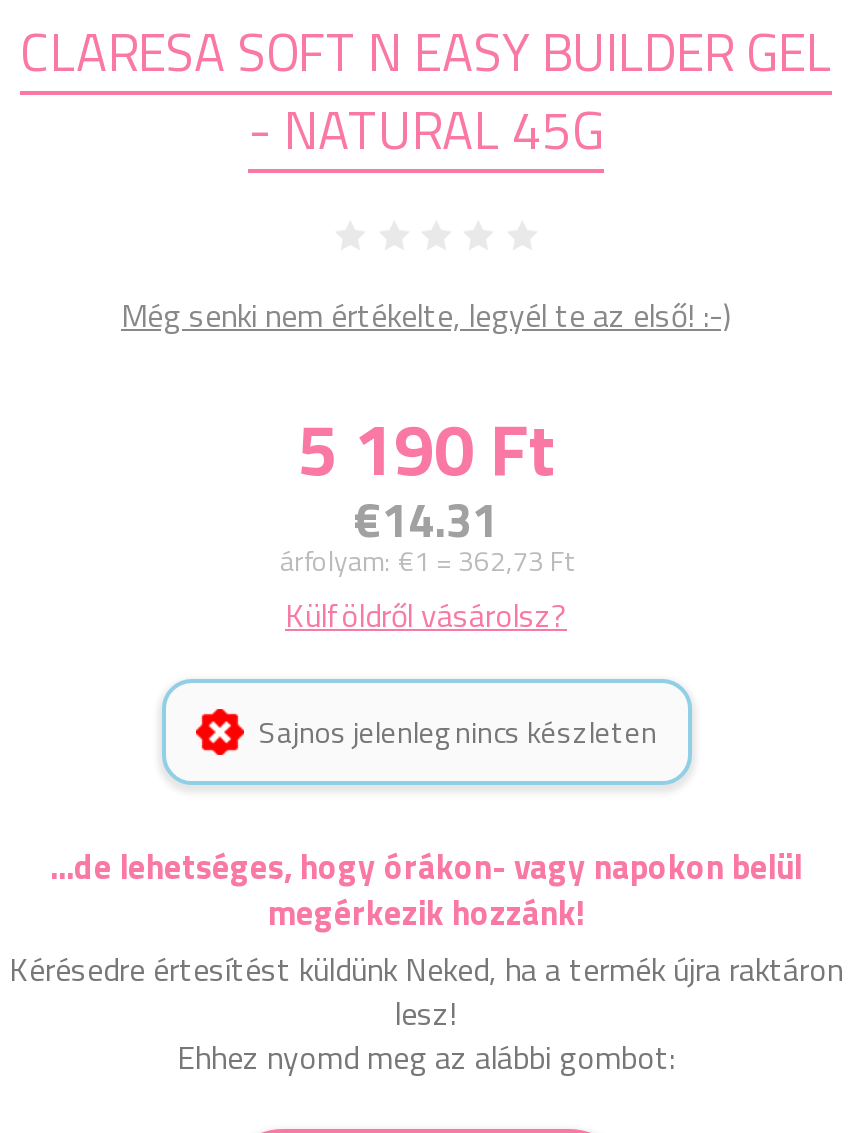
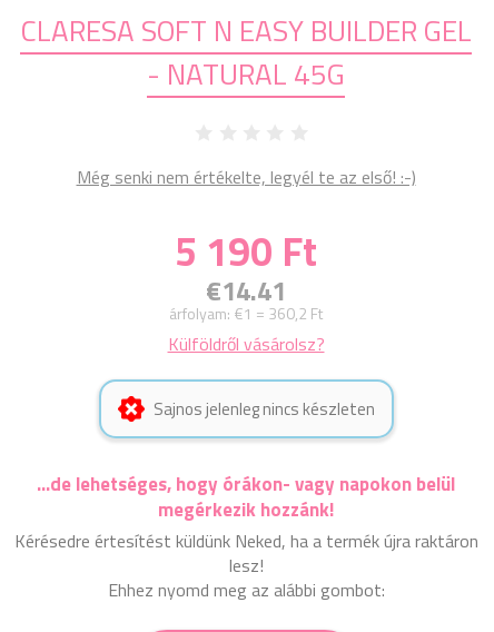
[354,483,498,555] €14.31 -> [206,270,286,310] €14.41
[280,539,572,581] árfolyam: €1 = 362,73 Ft -> [169,302,323,325] árfolyam: €1 = 360,2 Ft

